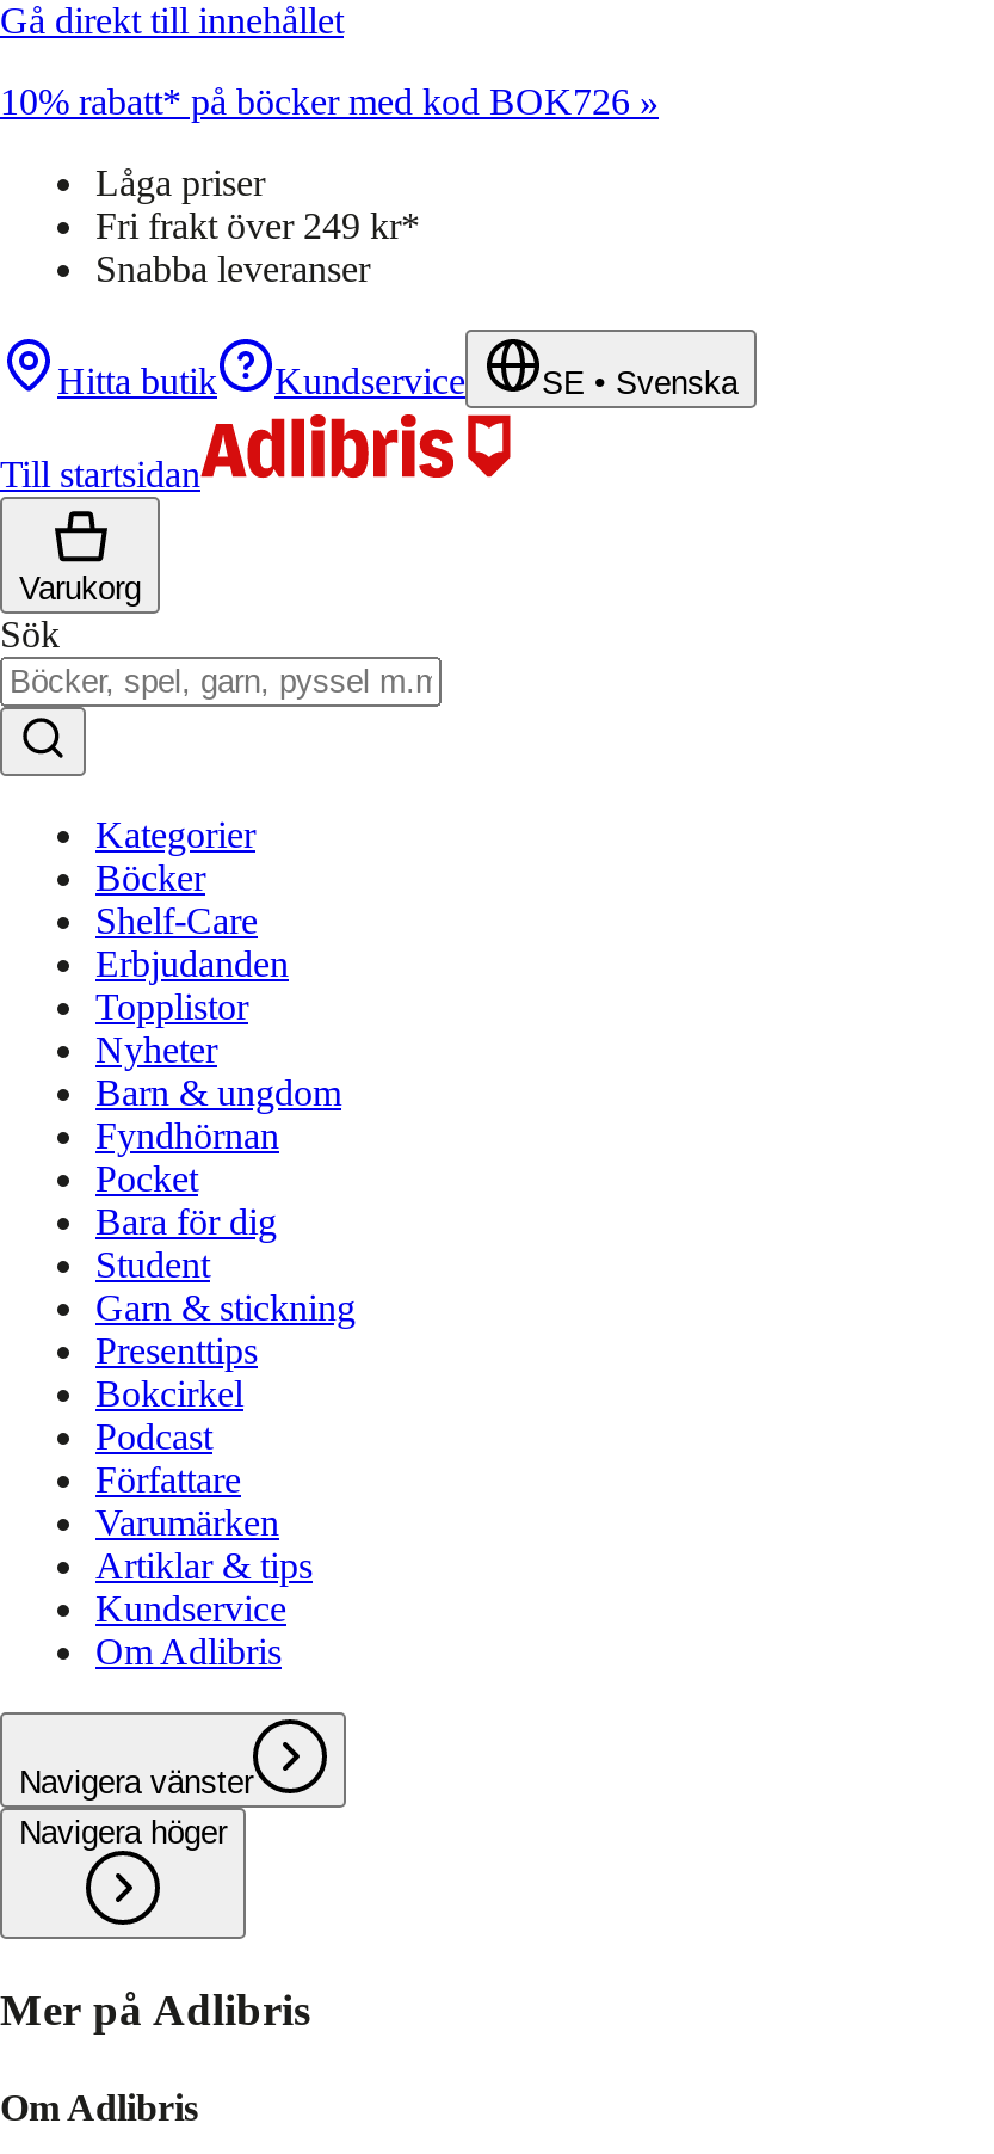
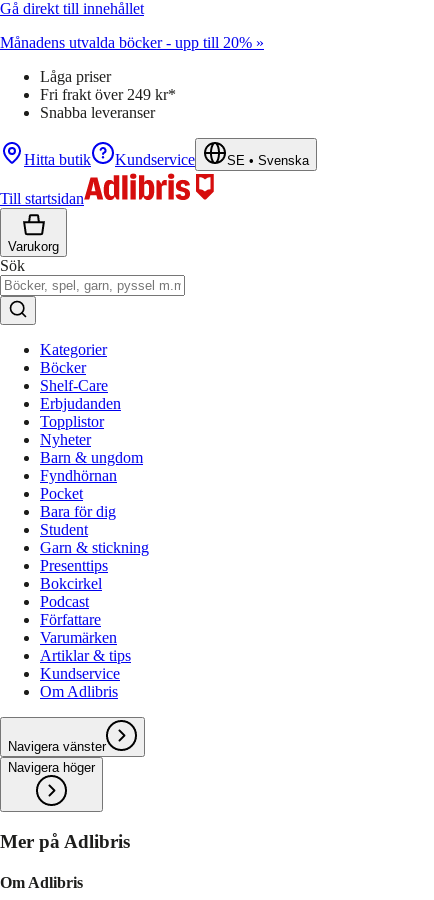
[0,81,659,122] 10% rabatt* på böcker med kod BOK726 » -> [0,34,264,51] Månadens utvalda böcker - upp till 20% »

